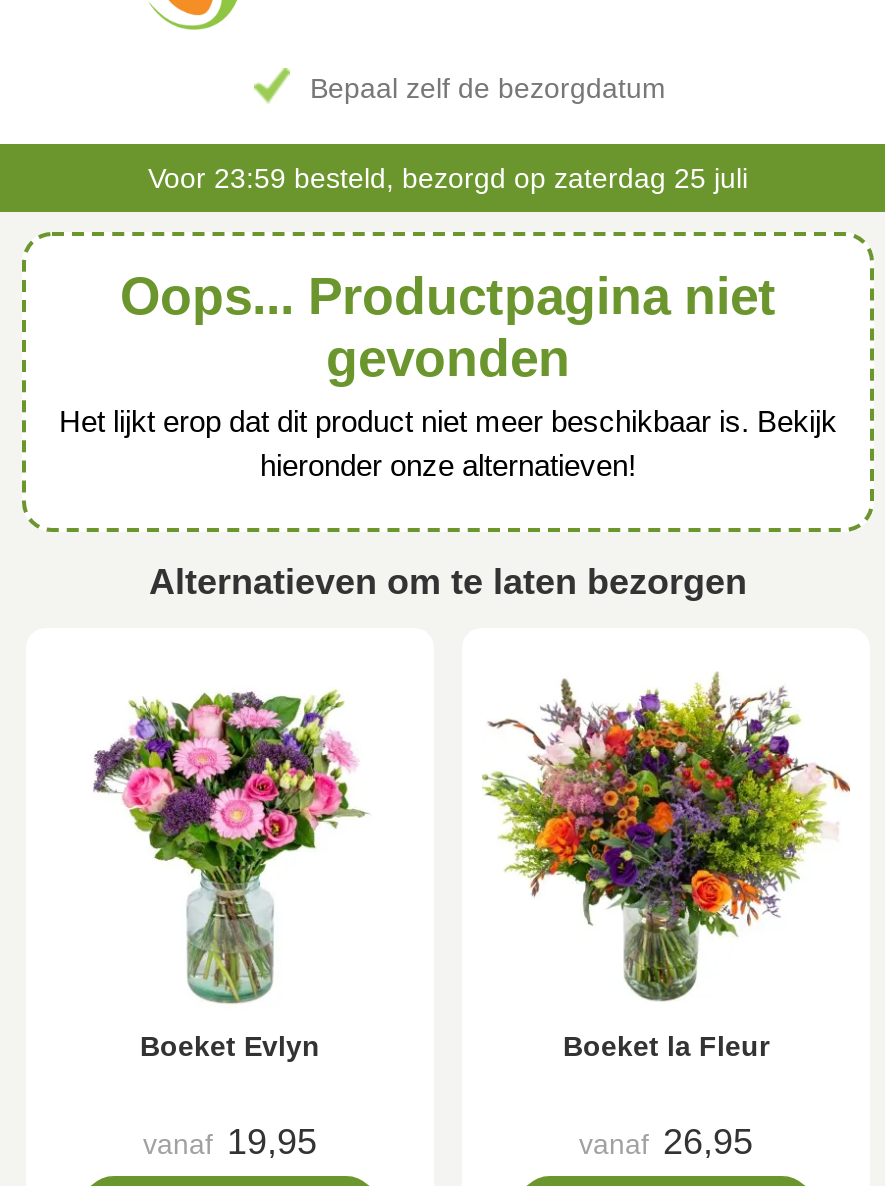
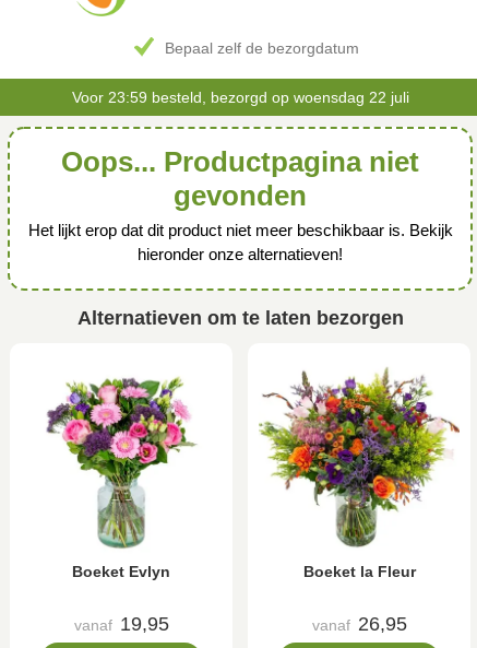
[148,162,748,194] Voor 23:59 besteld, bezorgd op zaterdag 25 juli -> [71,89,409,106] Voor 23:59 besteld, bezorgd op woensdag 22 juli

